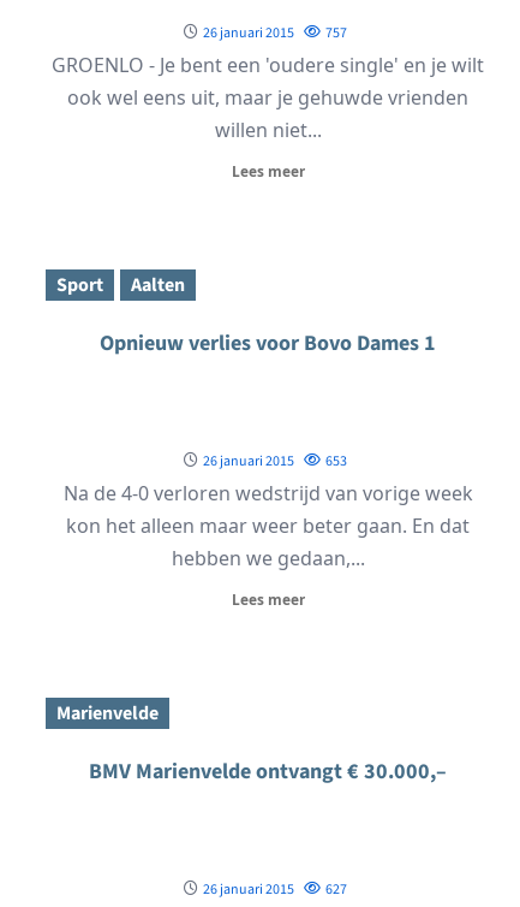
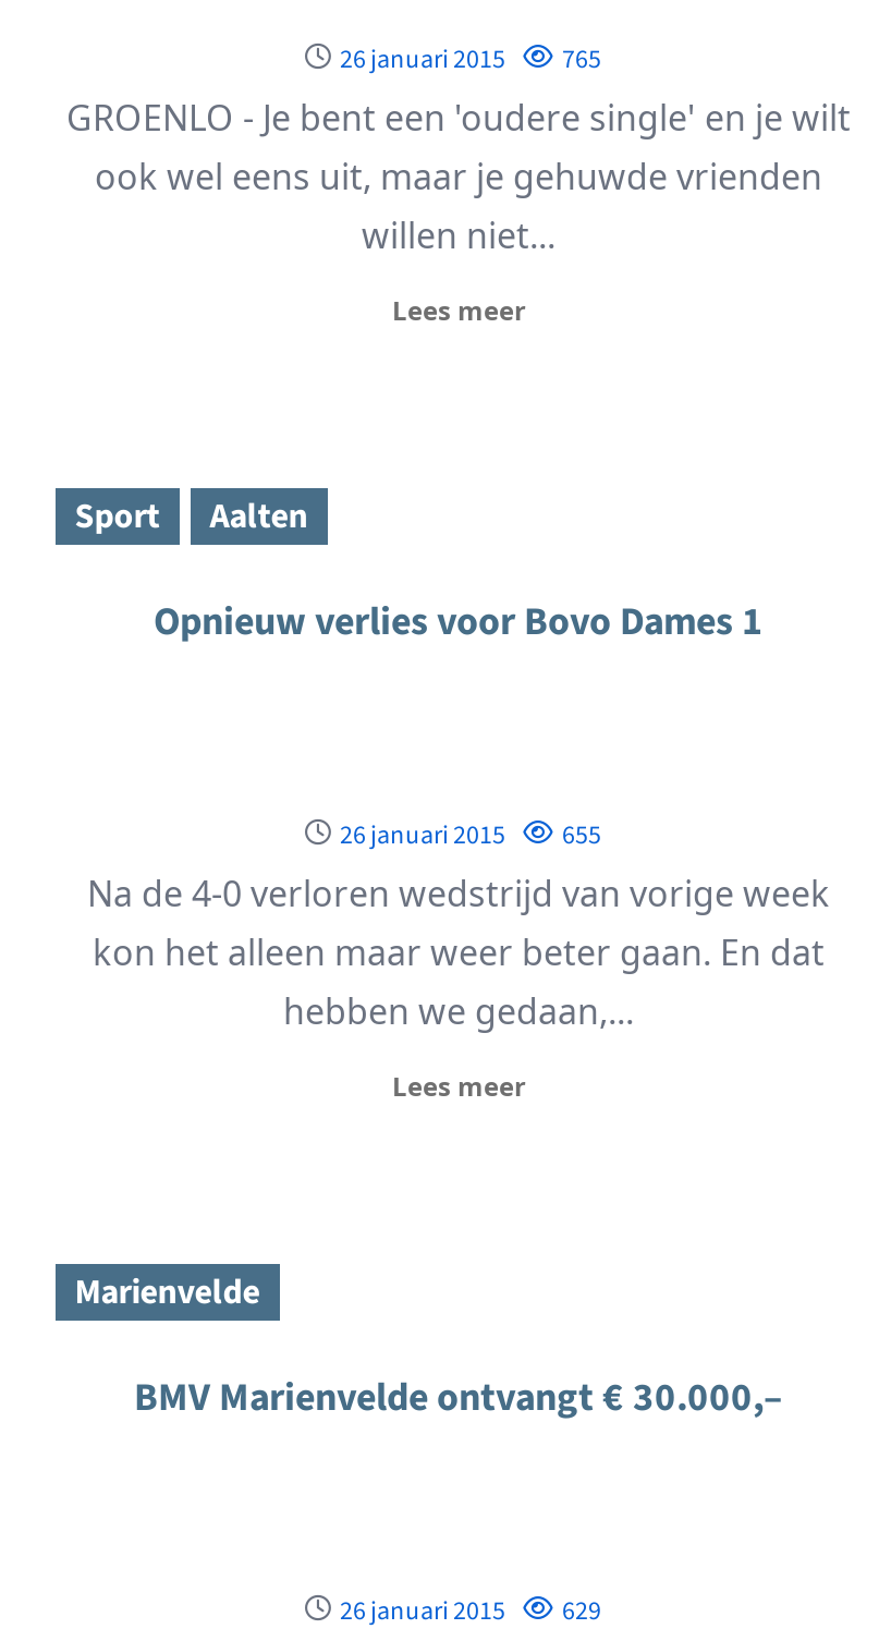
[202,23,346,43] 26 januari 2015 757 -> [340,41,601,78] 26 januari 2015 765
[202,451,346,472] 26 januari 2015 653 -> [340,817,601,854] 26 januari 2015 655
[202,879,346,900] 26 januari 2015 627 -> [340,1593,601,1630] 26 januari 2015 629

